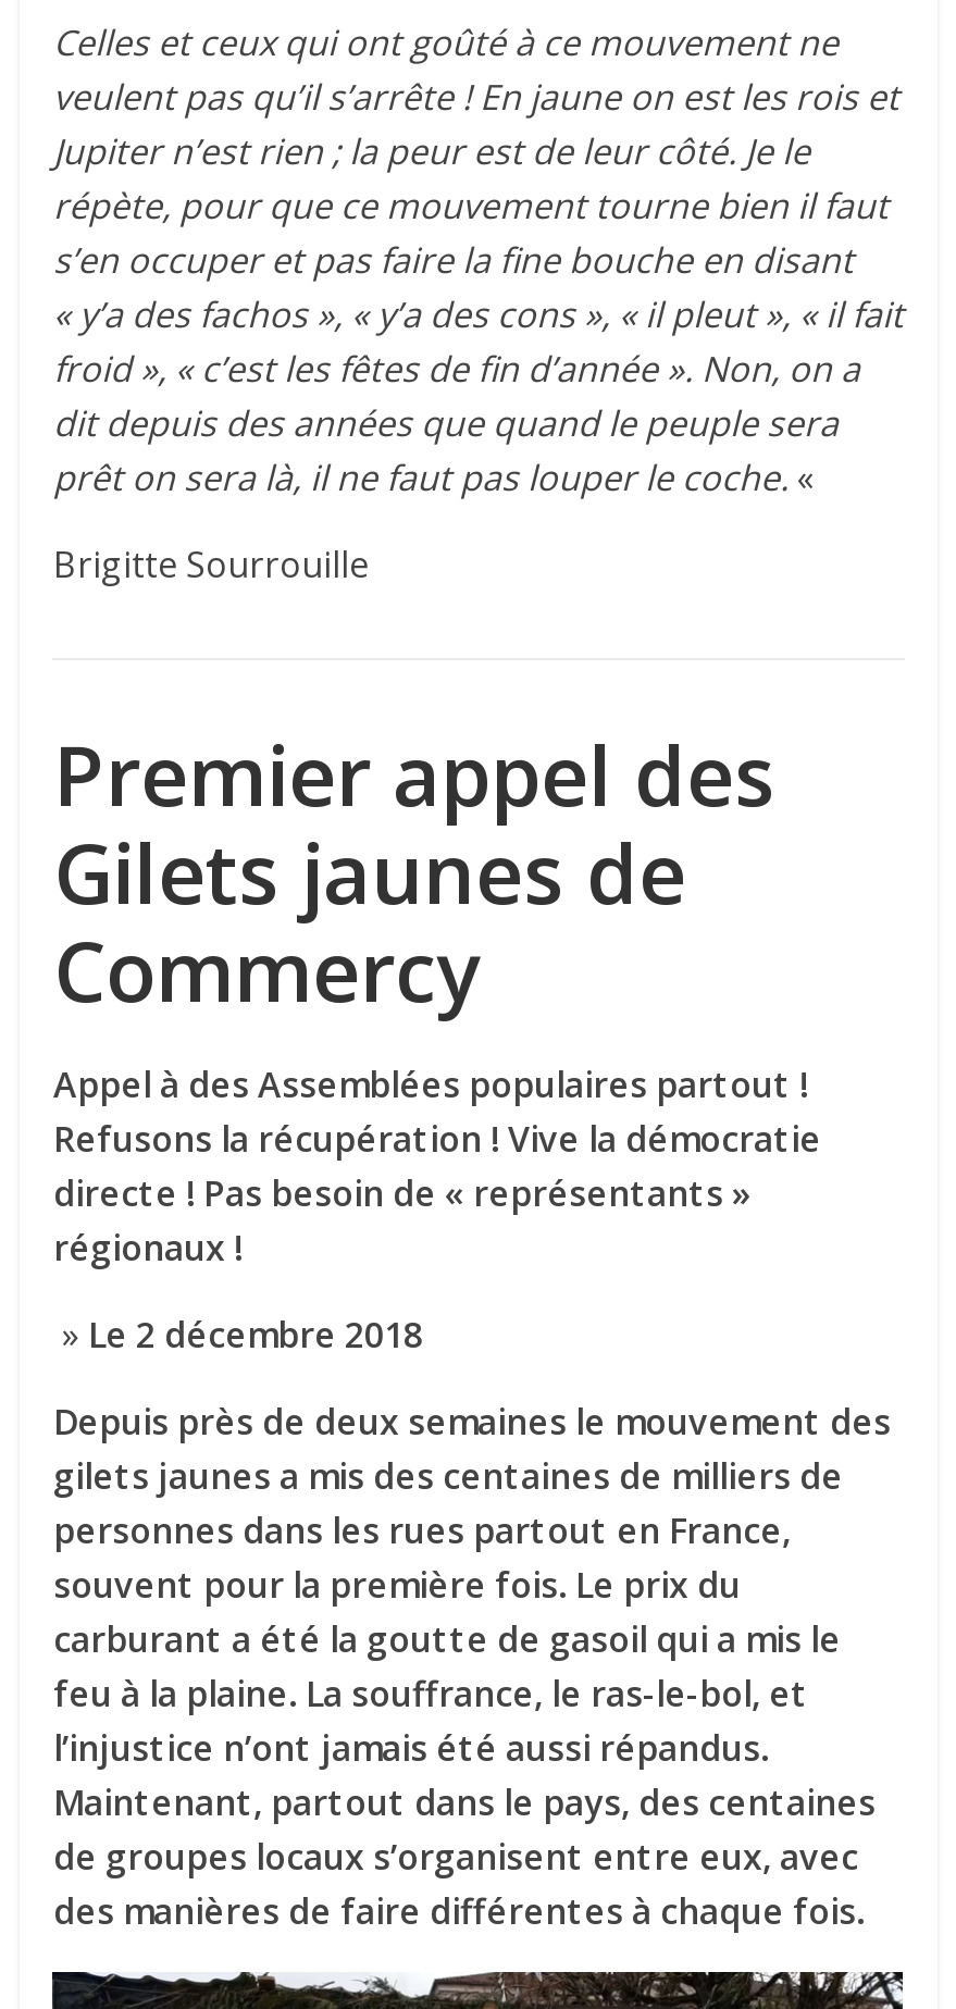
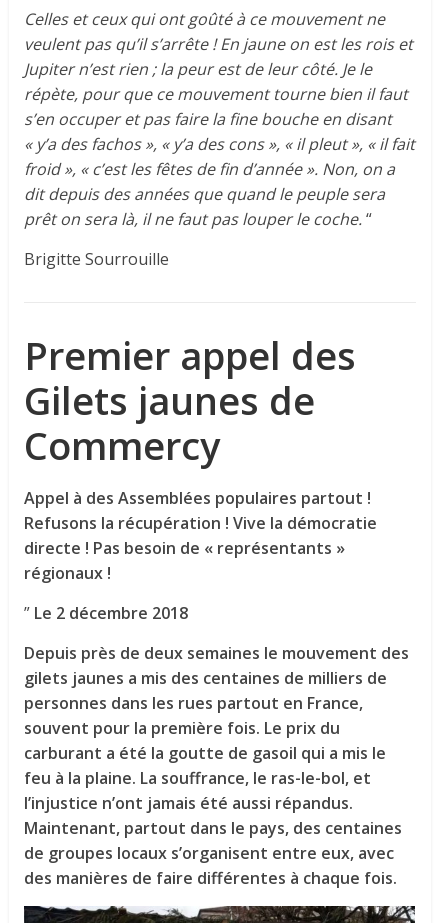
[53,454,823,502] prêt on sera là, il ne faut pas louper le coche. « -> [24,208,372,230] prêt on sera là, il ne faut pas louper le coche. “
[53,1311,423,1359] » Le 2 décembre 2018 -> [24,602,188,624] ” Le 2 décembre 2018

